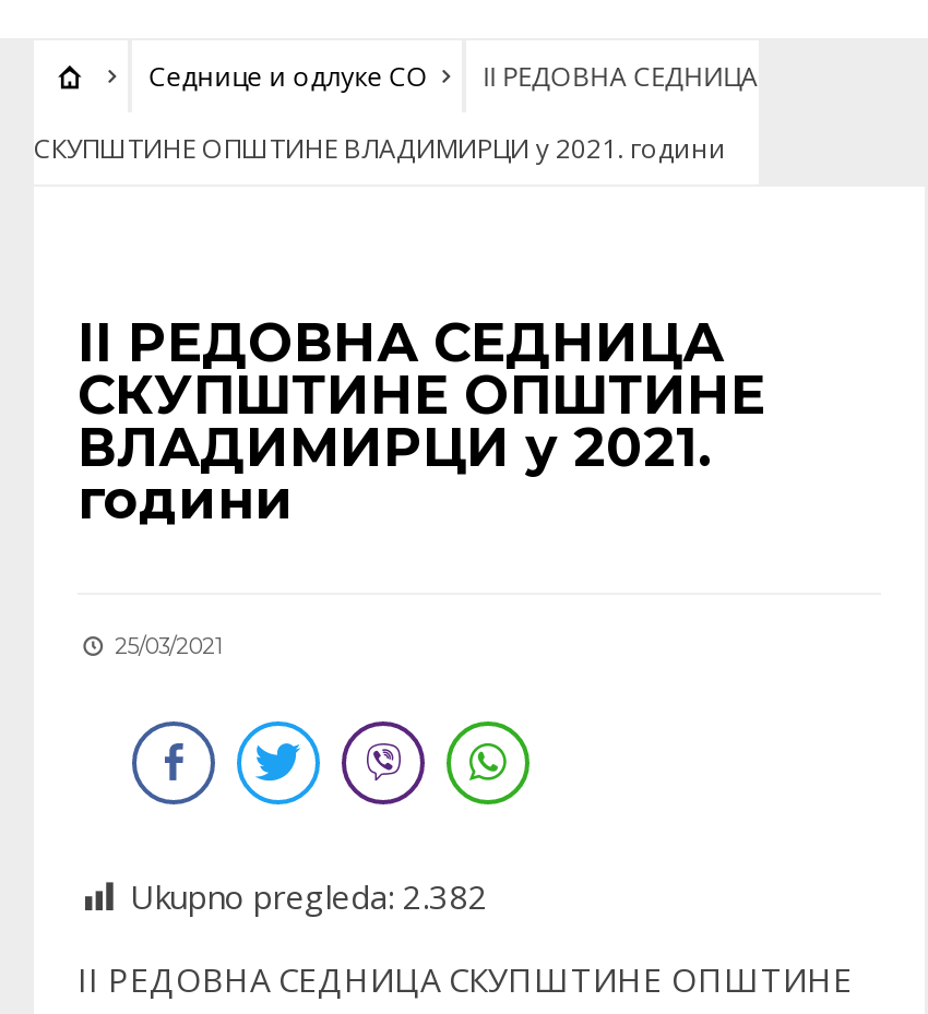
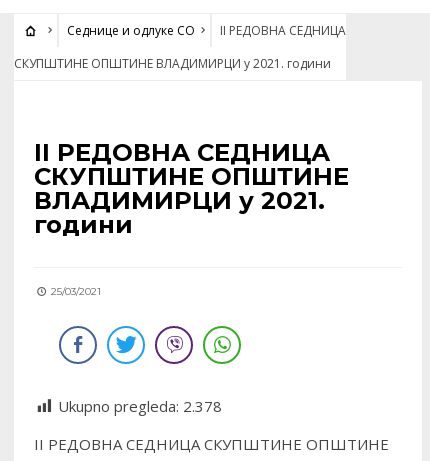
[130,873,488,917] Ukupno pregleda: 2.382 -> [58,396,222,416] Ukupno pregleda: 2.378

